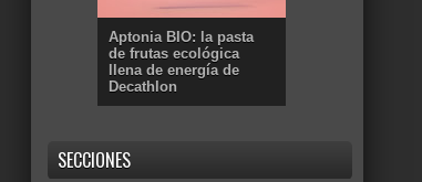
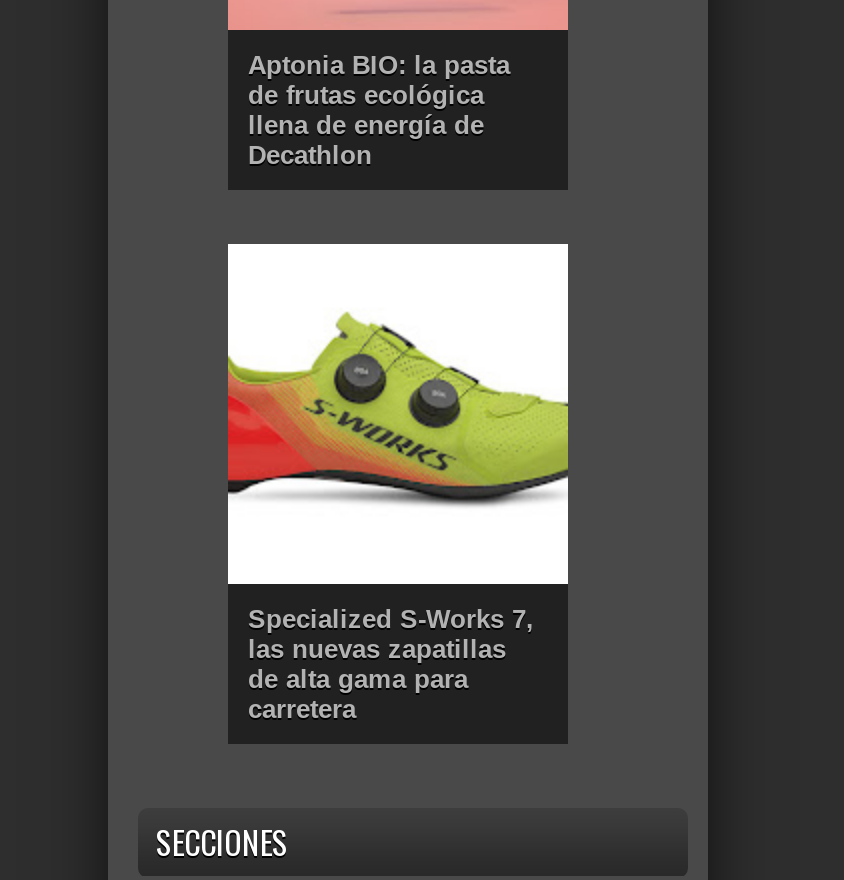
none -> [226,242,570,724] [image] | Specialized S-Works 7, | las nuevas zapatillas | de alta gama para | carretera

